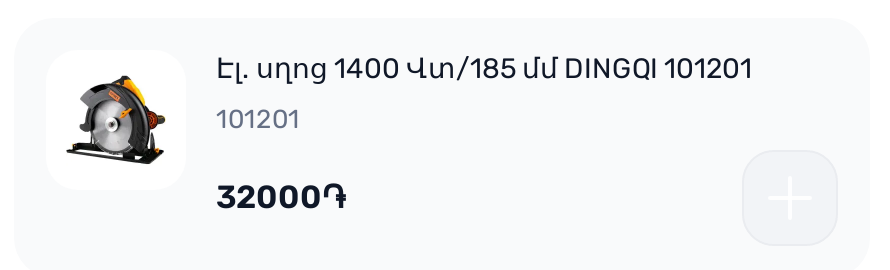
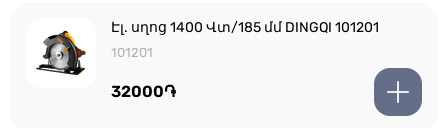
none -> [373,67,423,117] [image]

